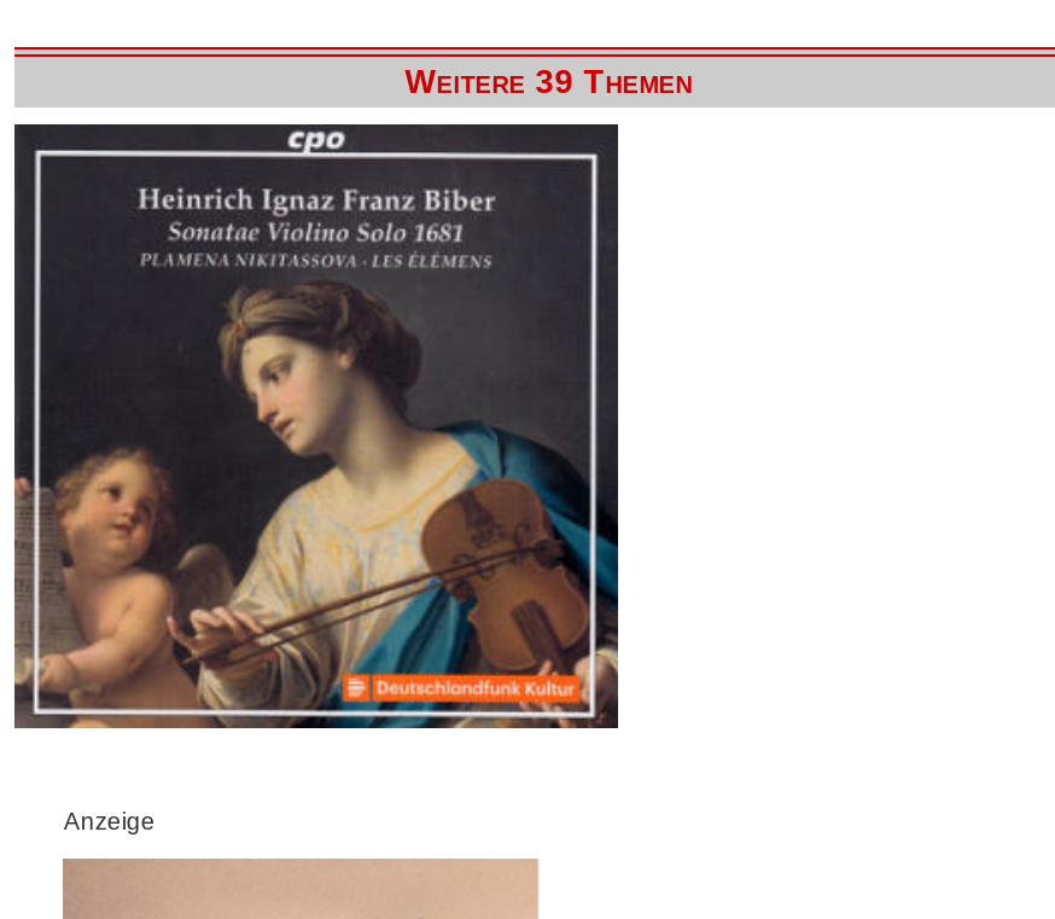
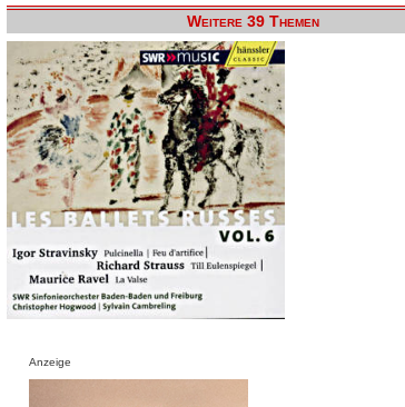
[12,122,620,731] [image] -> [6,40,286,319] [image]

